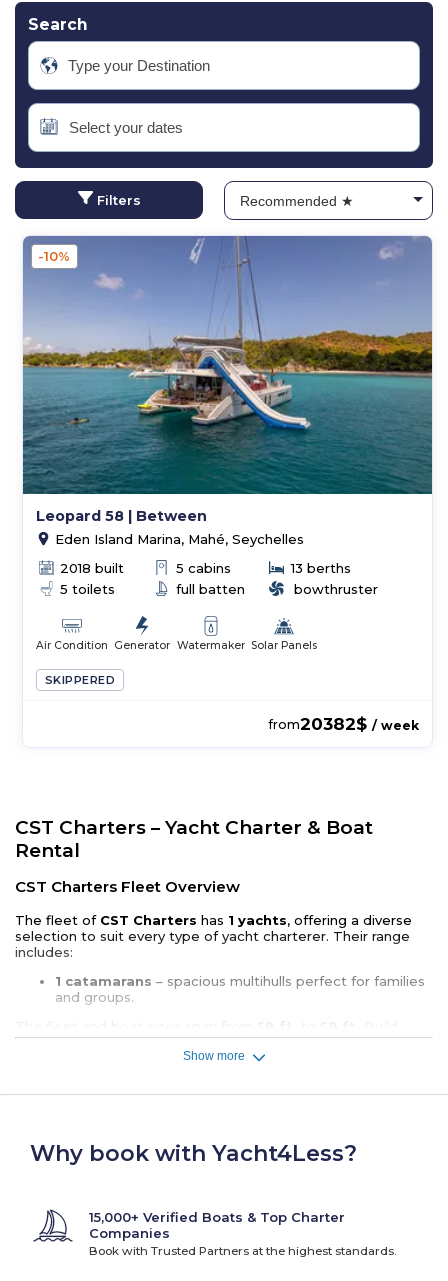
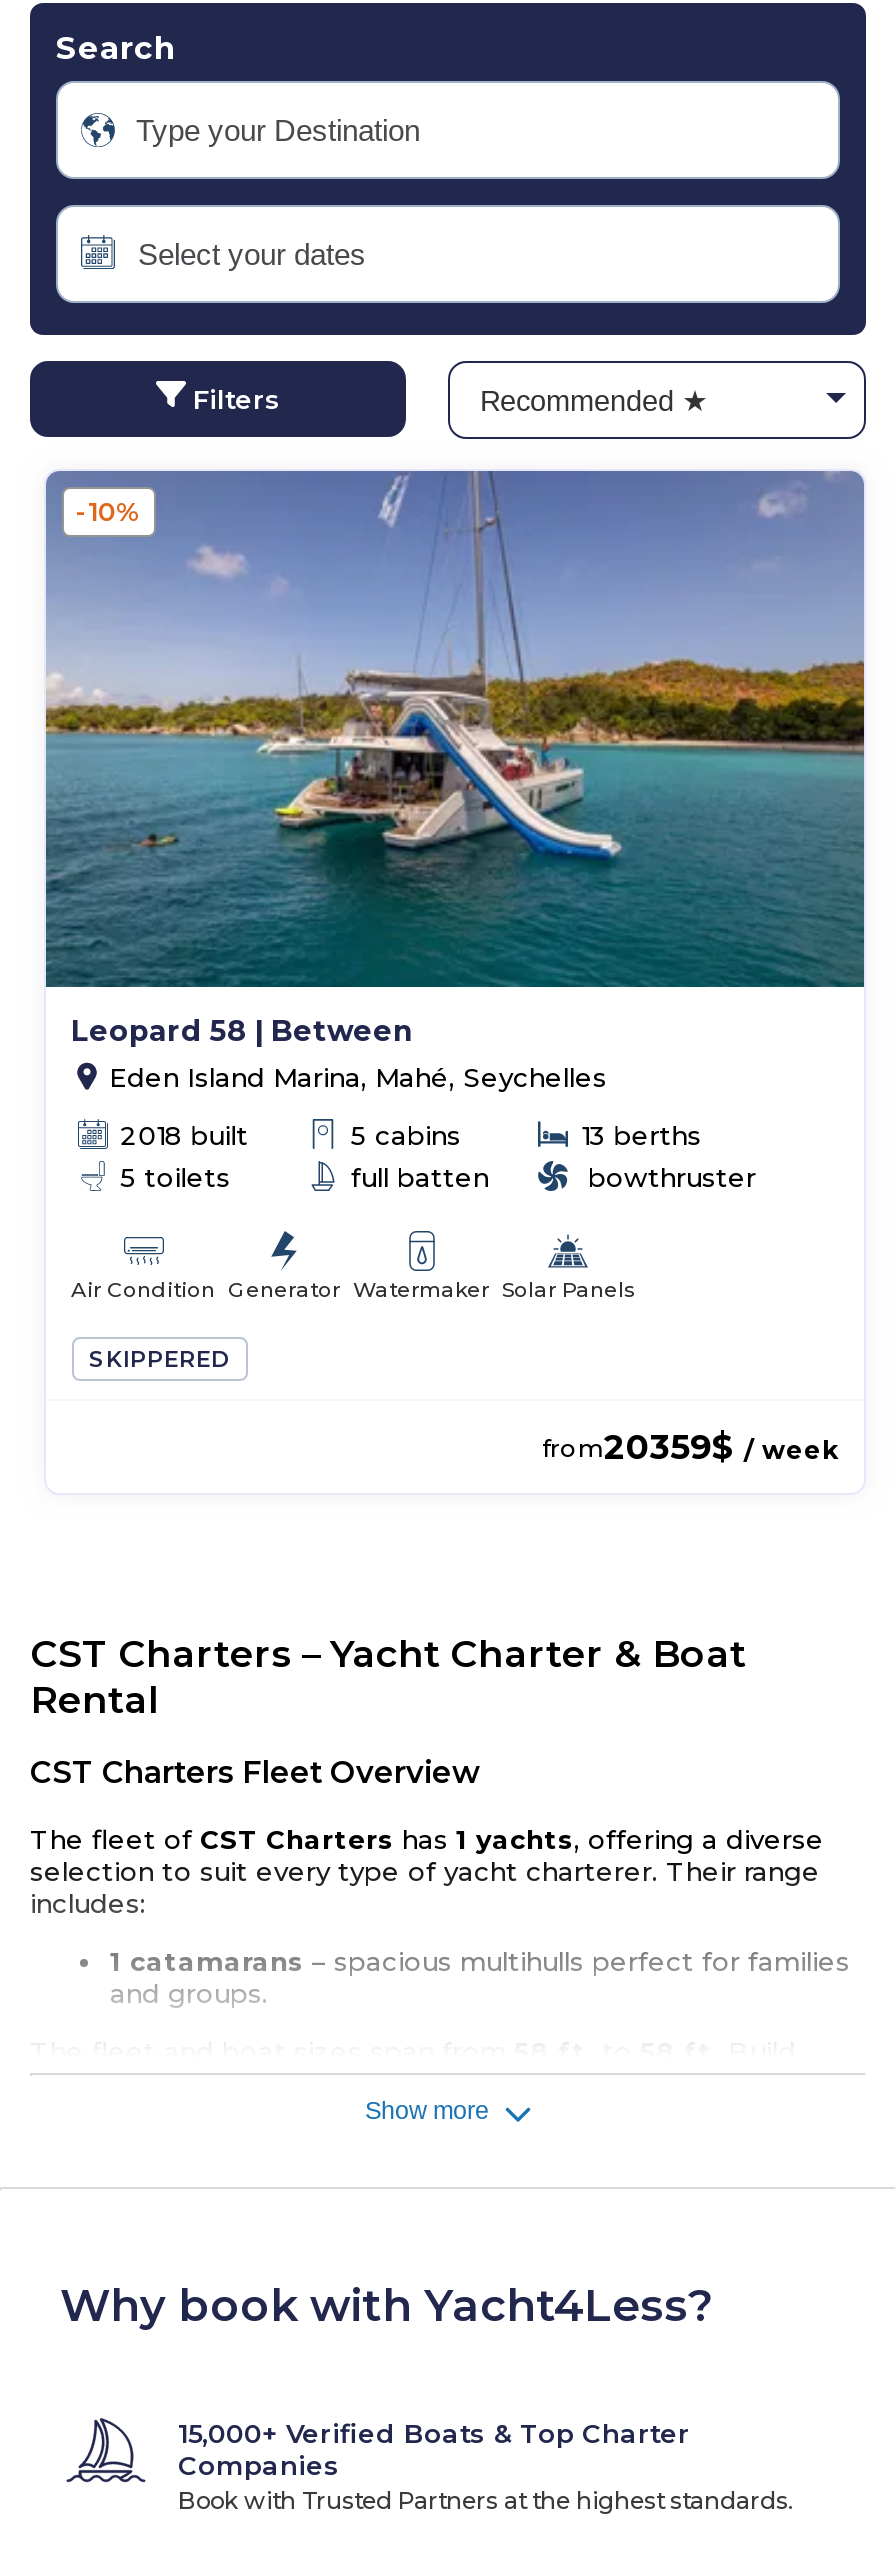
[269,714,419,734] from20382$/ week -> [542,1427,838,1467] from20359$/ week

